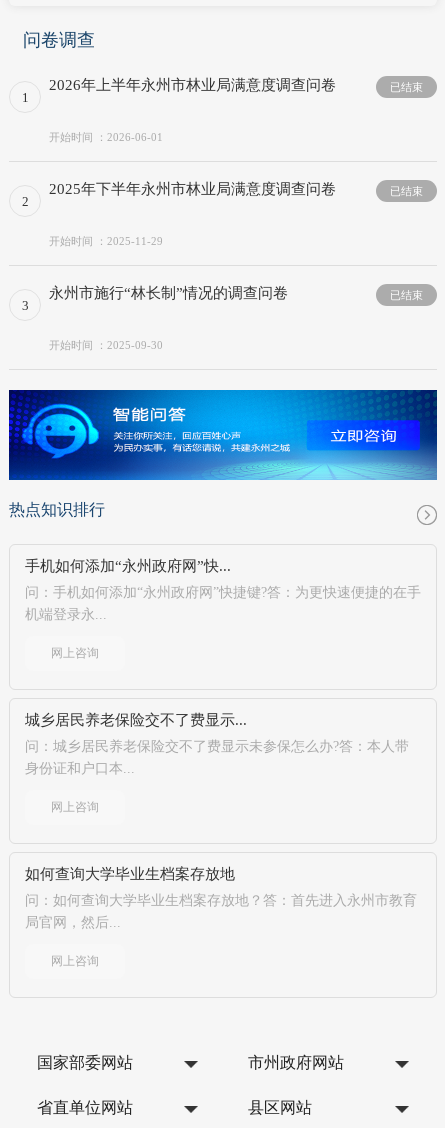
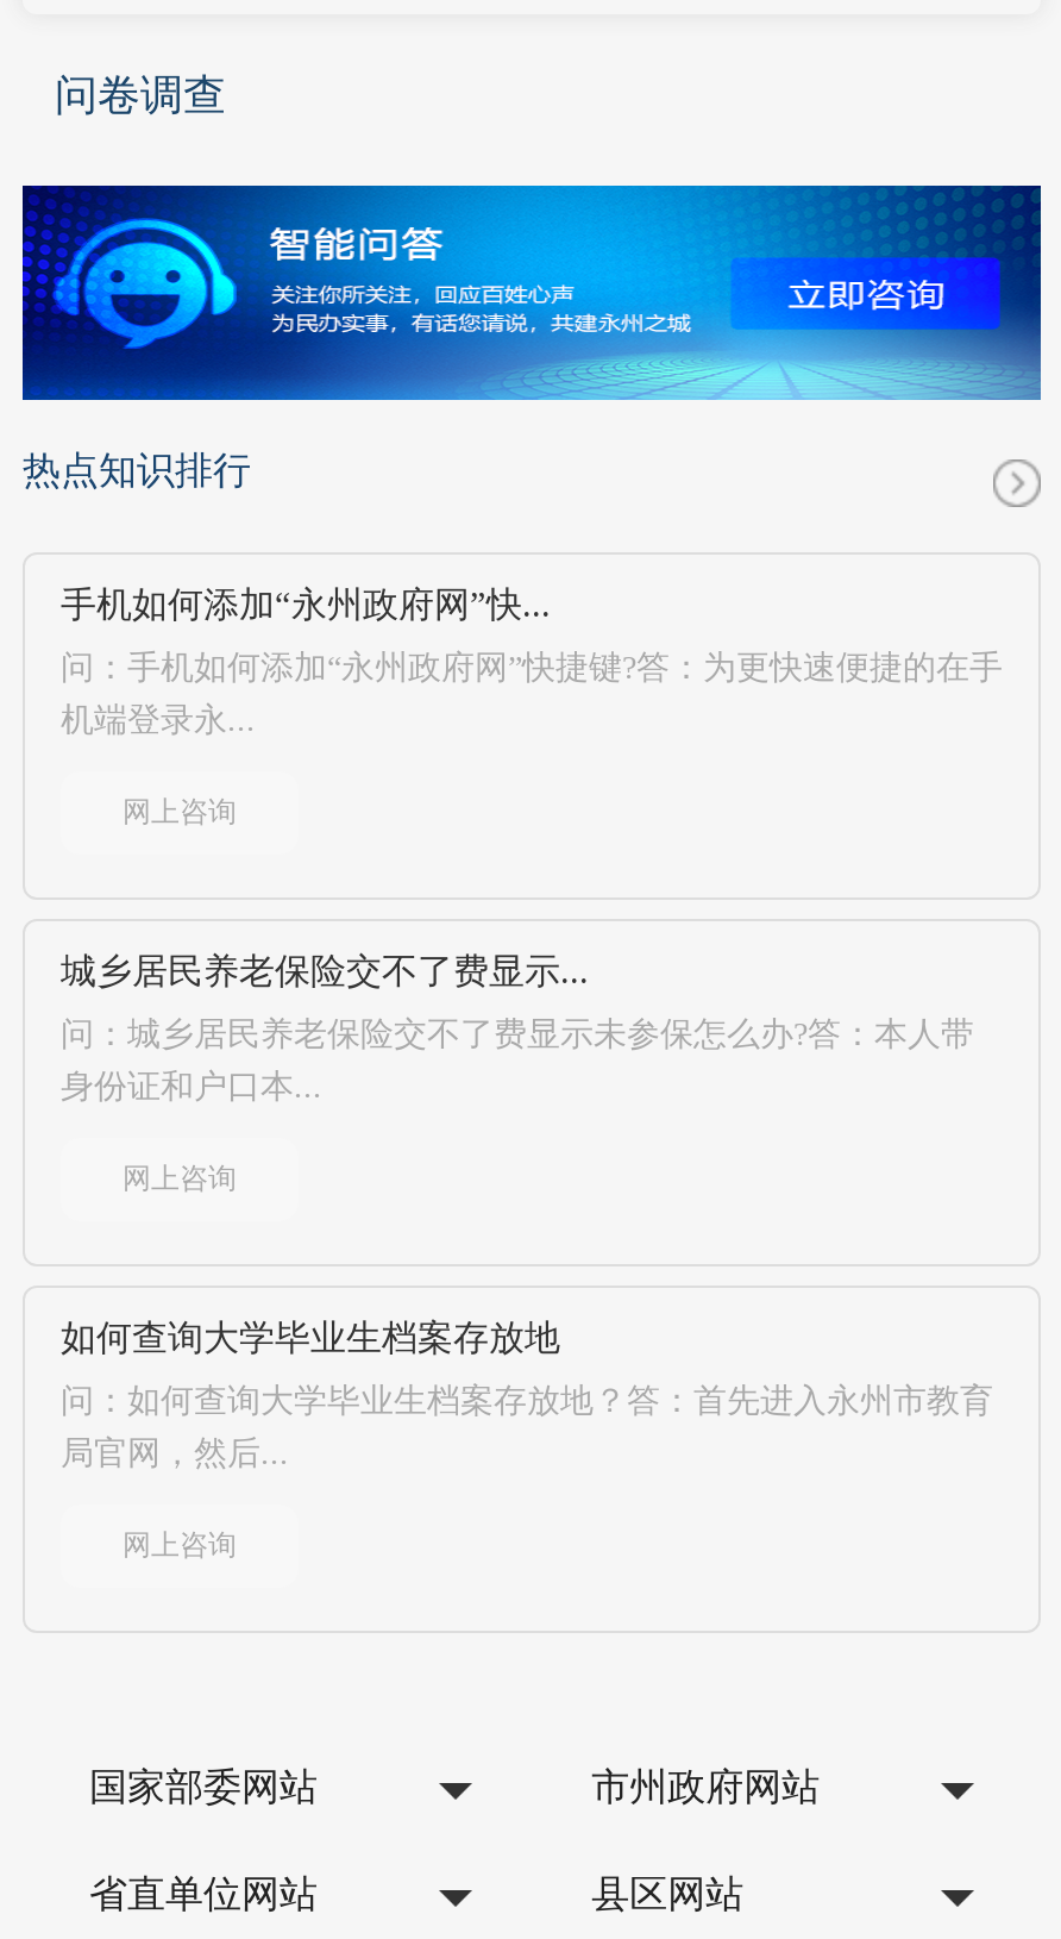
[49,76,423,92] 2026年上半年永州市林业局满意度调查问卷 | 已结束 -> none
[21,89,28,104] 1 -> none
[49,130,163,142] 开始时间 ：2026-06-01 -> none
[49,180,423,196] 2025年下半年永州市林业局满意度调查问卷 | 已结束 -> none
[21,193,28,208] 2 -> none
[49,234,163,246] 开始时间 ：2025-11-29 -> none
[49,284,423,300] 永州市施行“林长制”情况的调查问卷 | 已结束 -> none
[21,297,28,312] 3 -> none
[49,338,163,350] 开始时间 ：2025-09-30 -> none

